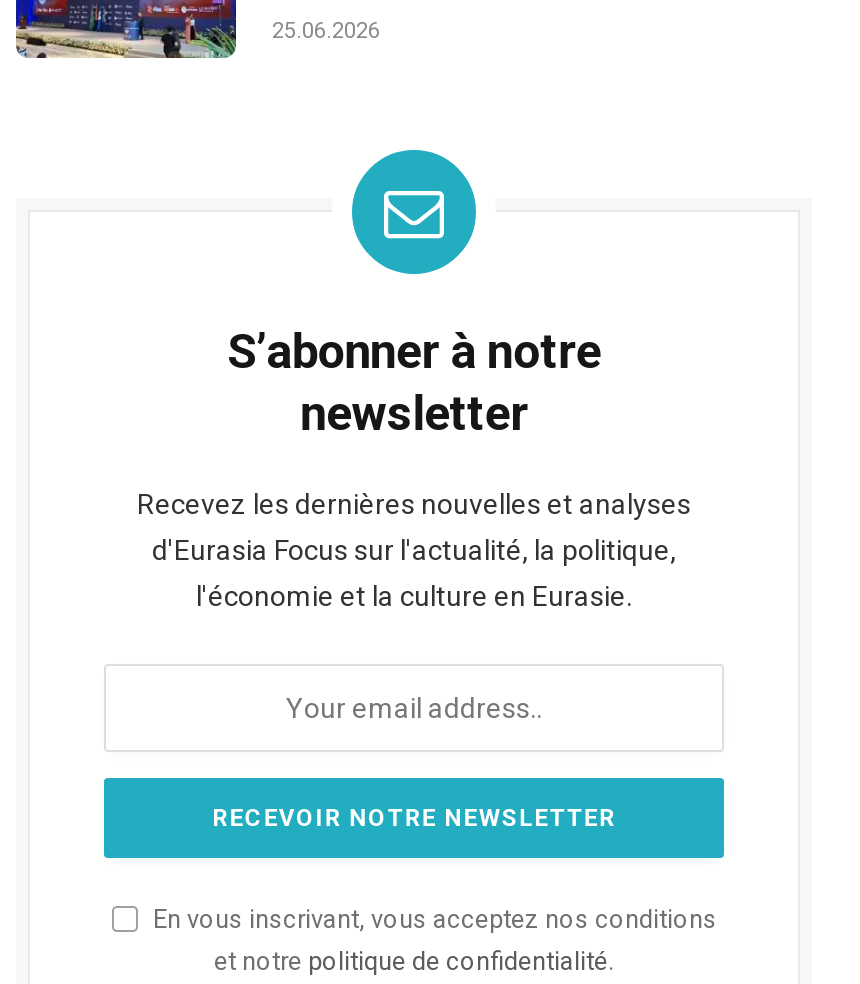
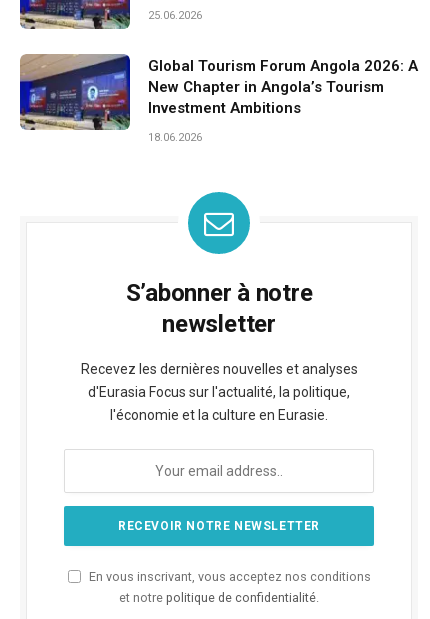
none -> [19,53,418,144] [image] | Global Tourism Forum Angola 2026: A | New Chapter in Angola’s Tourism | Investment Ambitions | 18.06.2026

